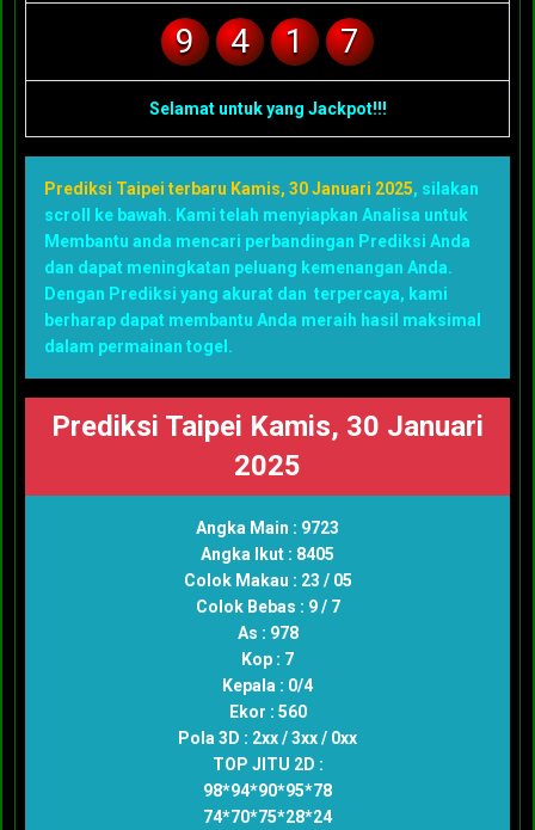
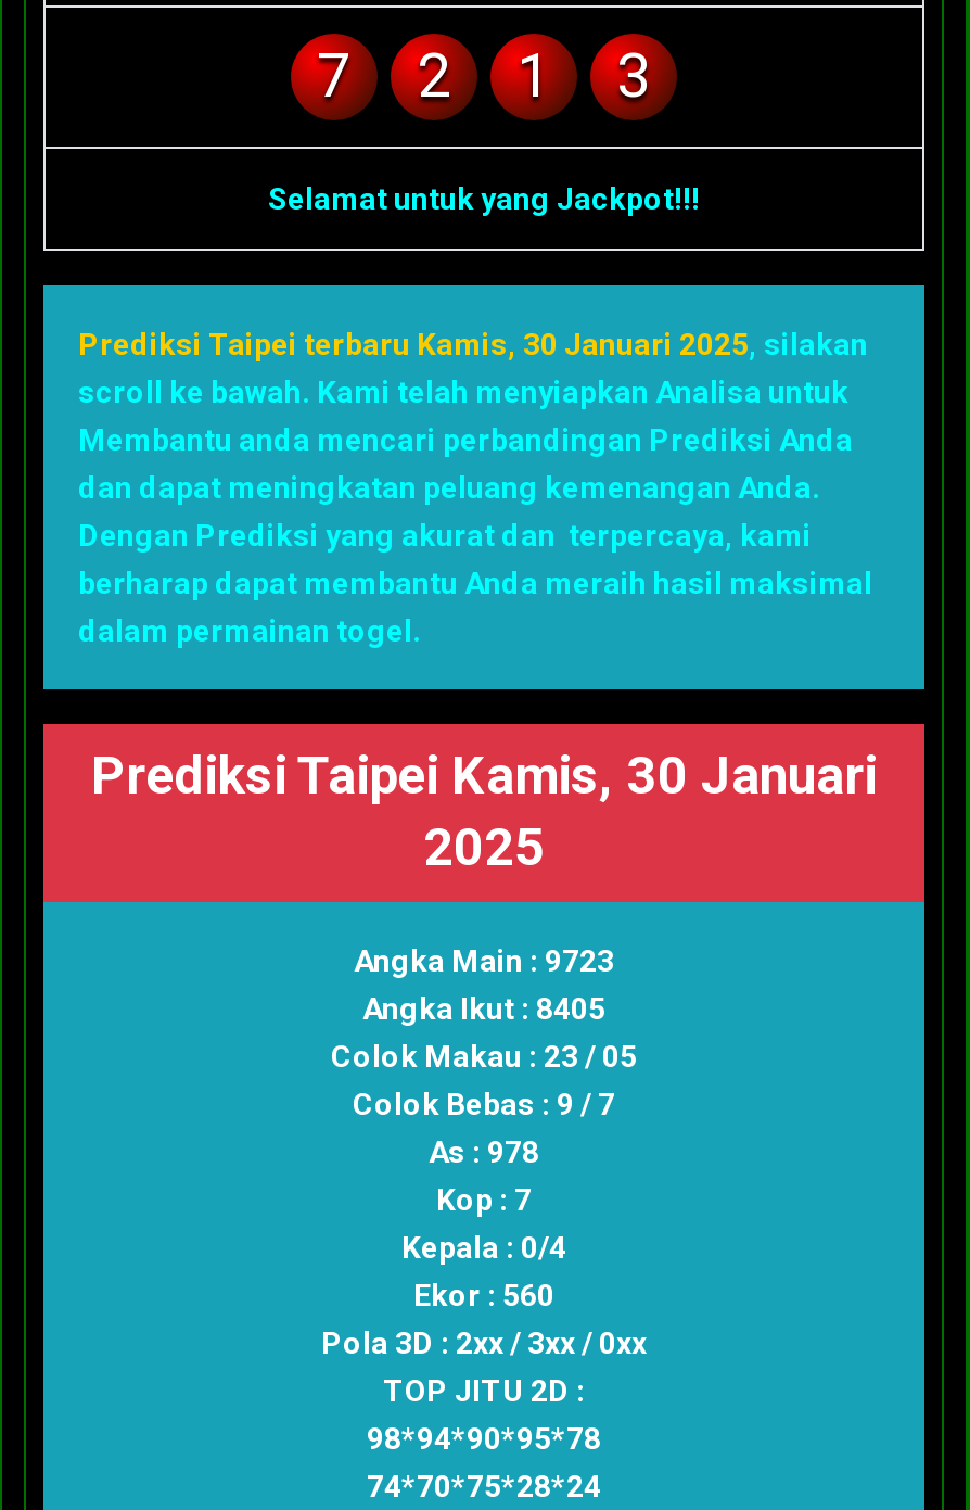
[176,21,195,60] 9 -> [317,39,352,111] 7
[230,21,250,60] 4 -> [417,39,451,111] 2
[340,21,359,60] 7 -> [616,39,651,111] 3

